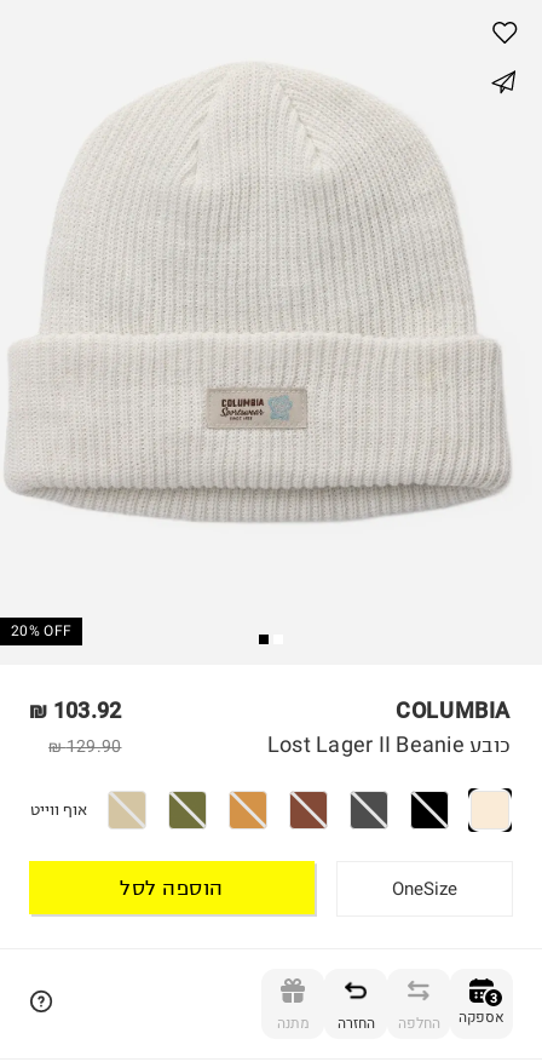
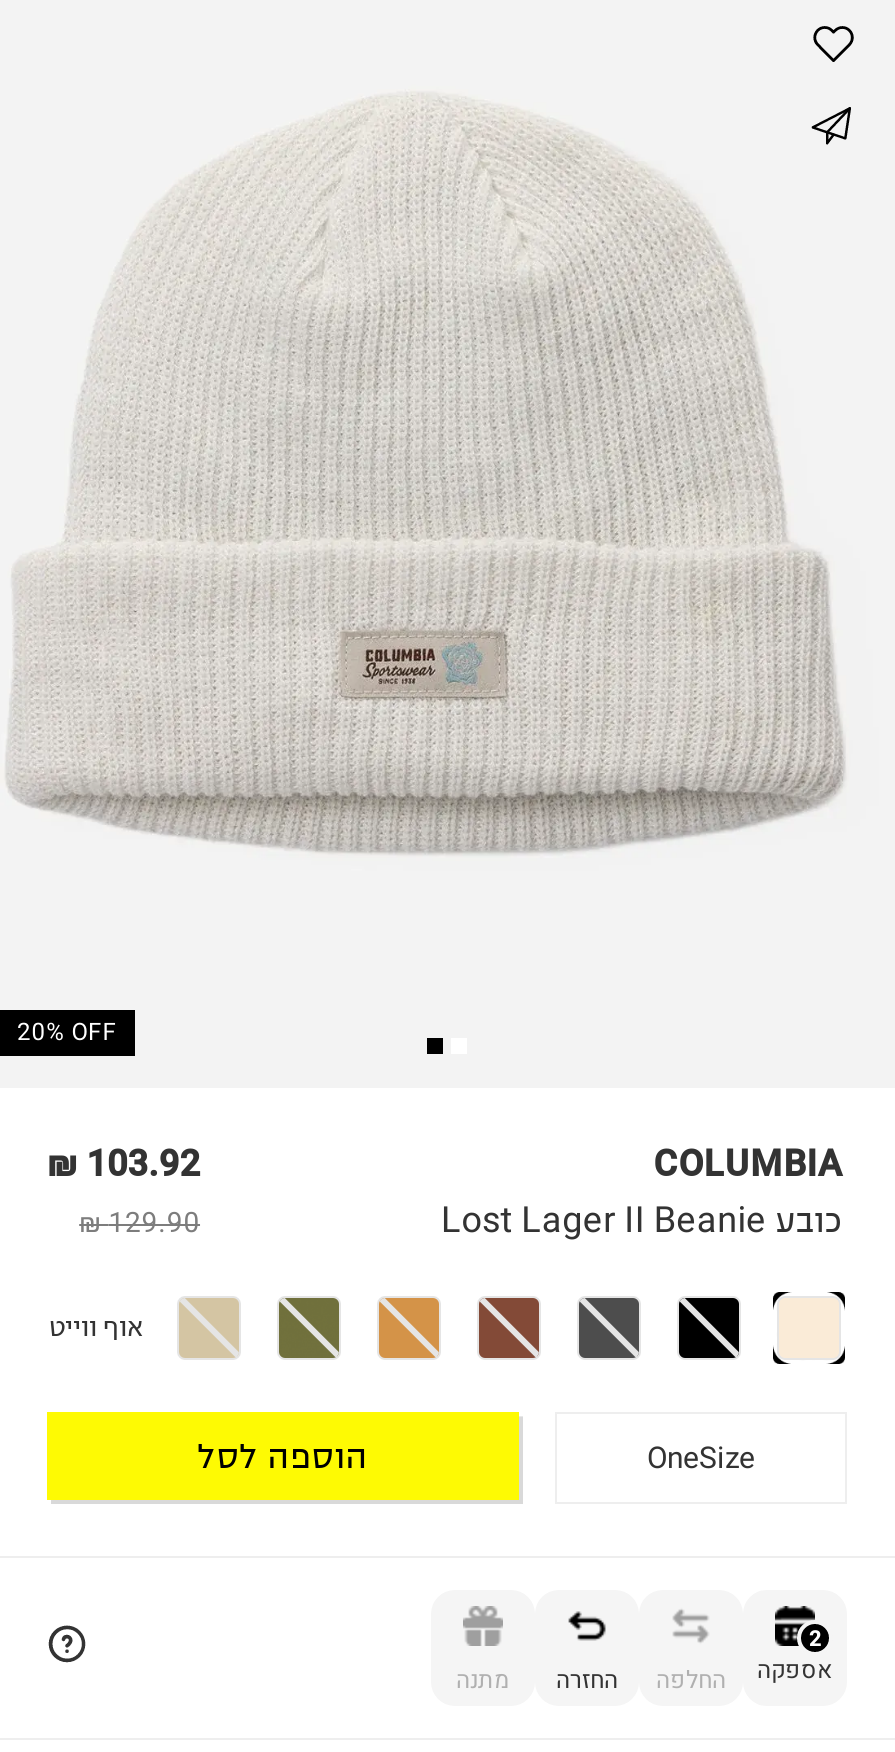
[490,988,497,1009] 3 -> [809,1622,821,1656] 2

